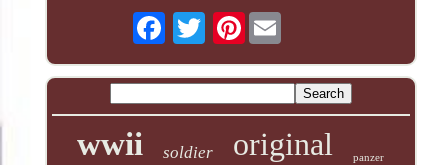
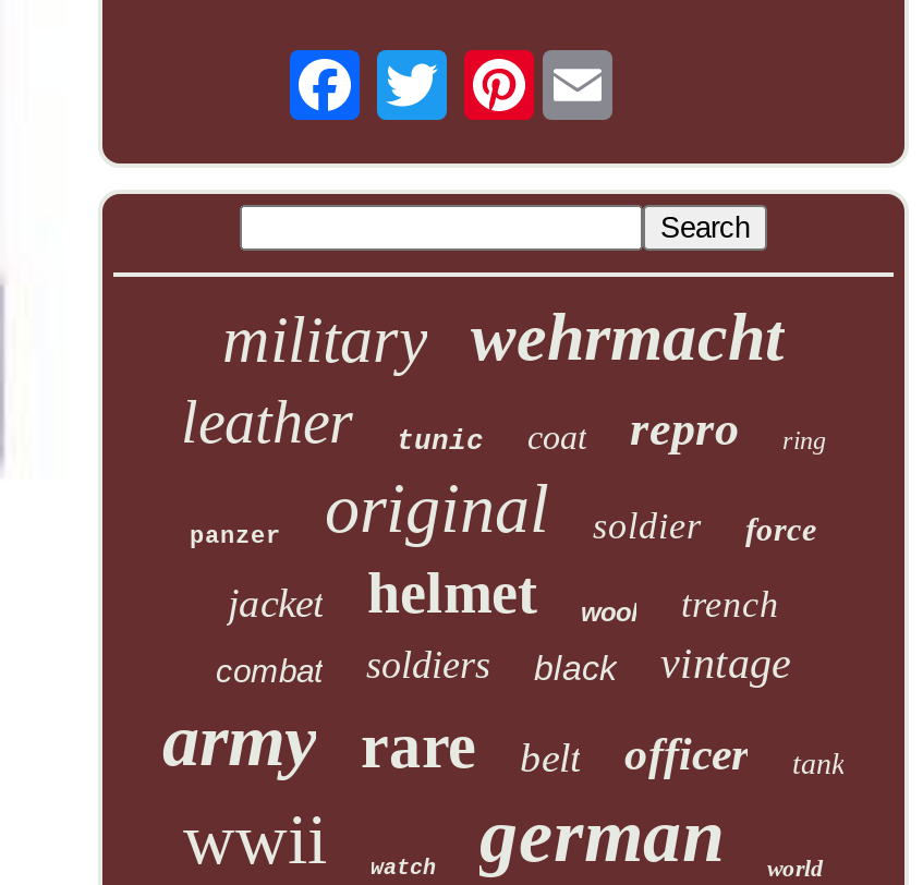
none -> [162,298,845,780] military | wehrmacht | leather | tunic | coat | repro | ring | force | jacket | helmet | wool | trench | combat | soldiers | black | vintage | army | rare | belt | officer | tank
none -> [371,793,824,880] watch | german | world
moved [163,126,384,163] -> [190,468,702,549]: soldier | original | panzer

